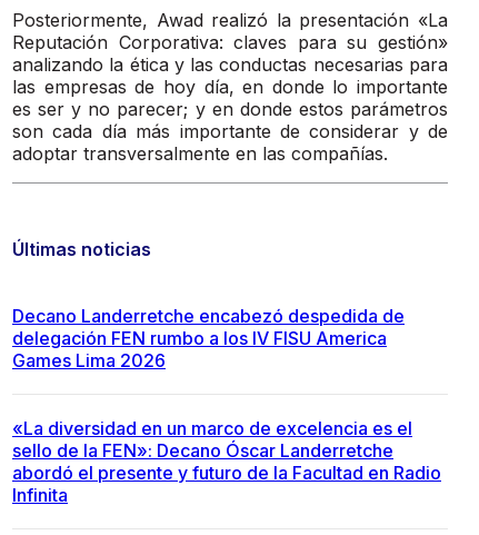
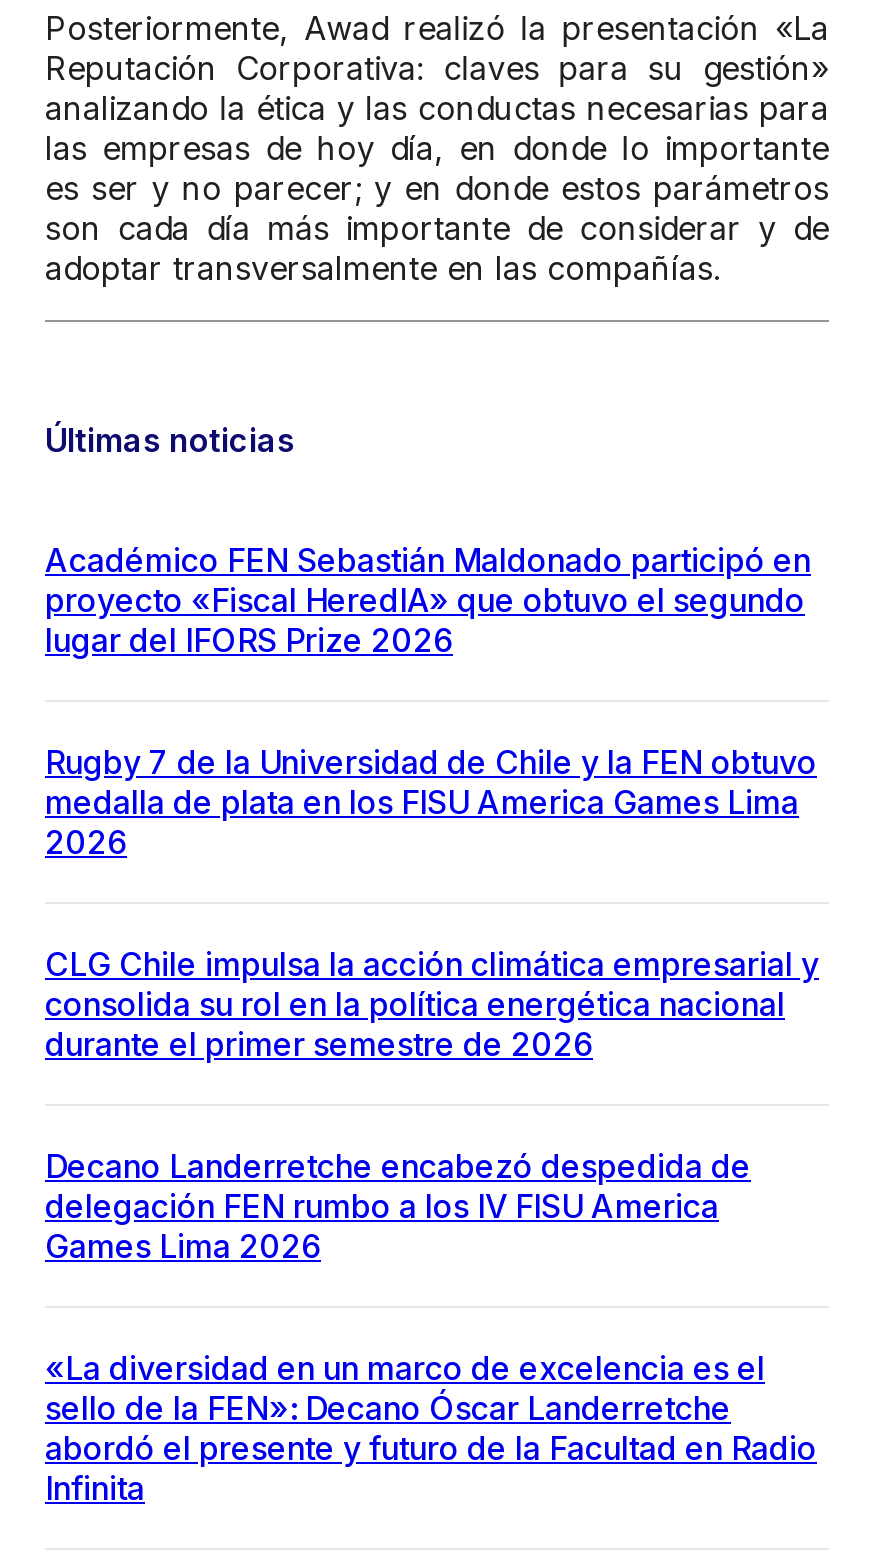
none -> [45,541,819,1065] Académico FEN Sebastián Maldonado participó en | proyecto «Fiscal HeredIA» que obtuvo el segundo | lugar del IFORS Prize 2026 | Rugby 7 de la Universidad de Chile y la FEN obtuvo | medalla de plata en los FISU America Games Lima | 2026 | CLG Chile impulsa la acción climática empresarial y | consolida su rol en la política energética nacional | durante el primer semestre de 2026

